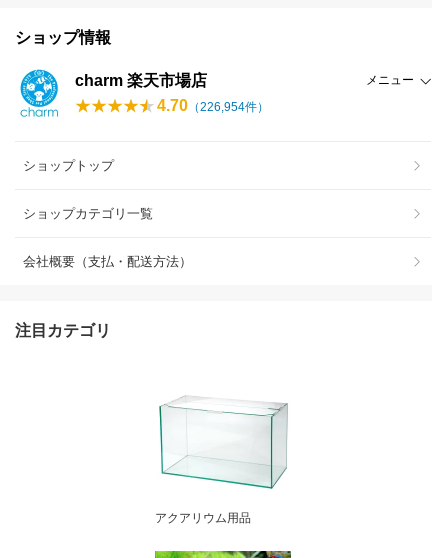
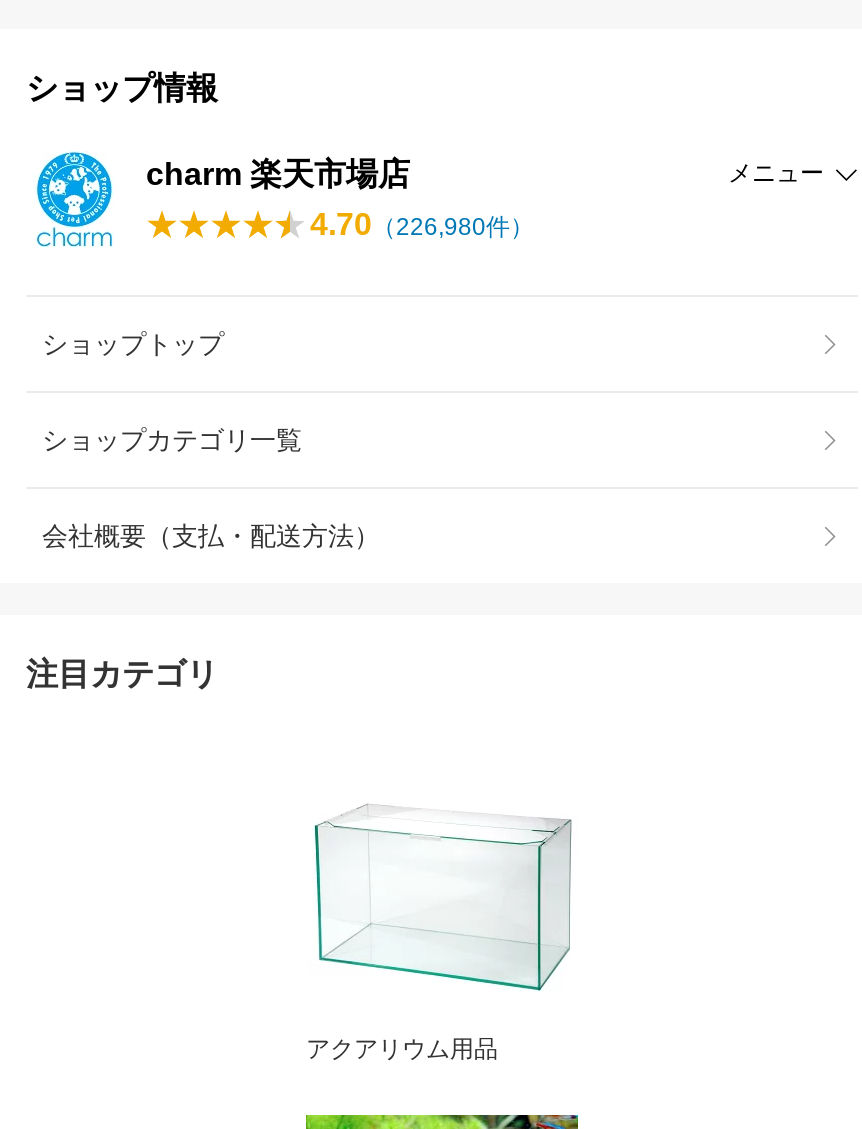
[157,97,269,114] 4.70（226,954件） -> [310,208,534,242] 4.70（226,980件）

